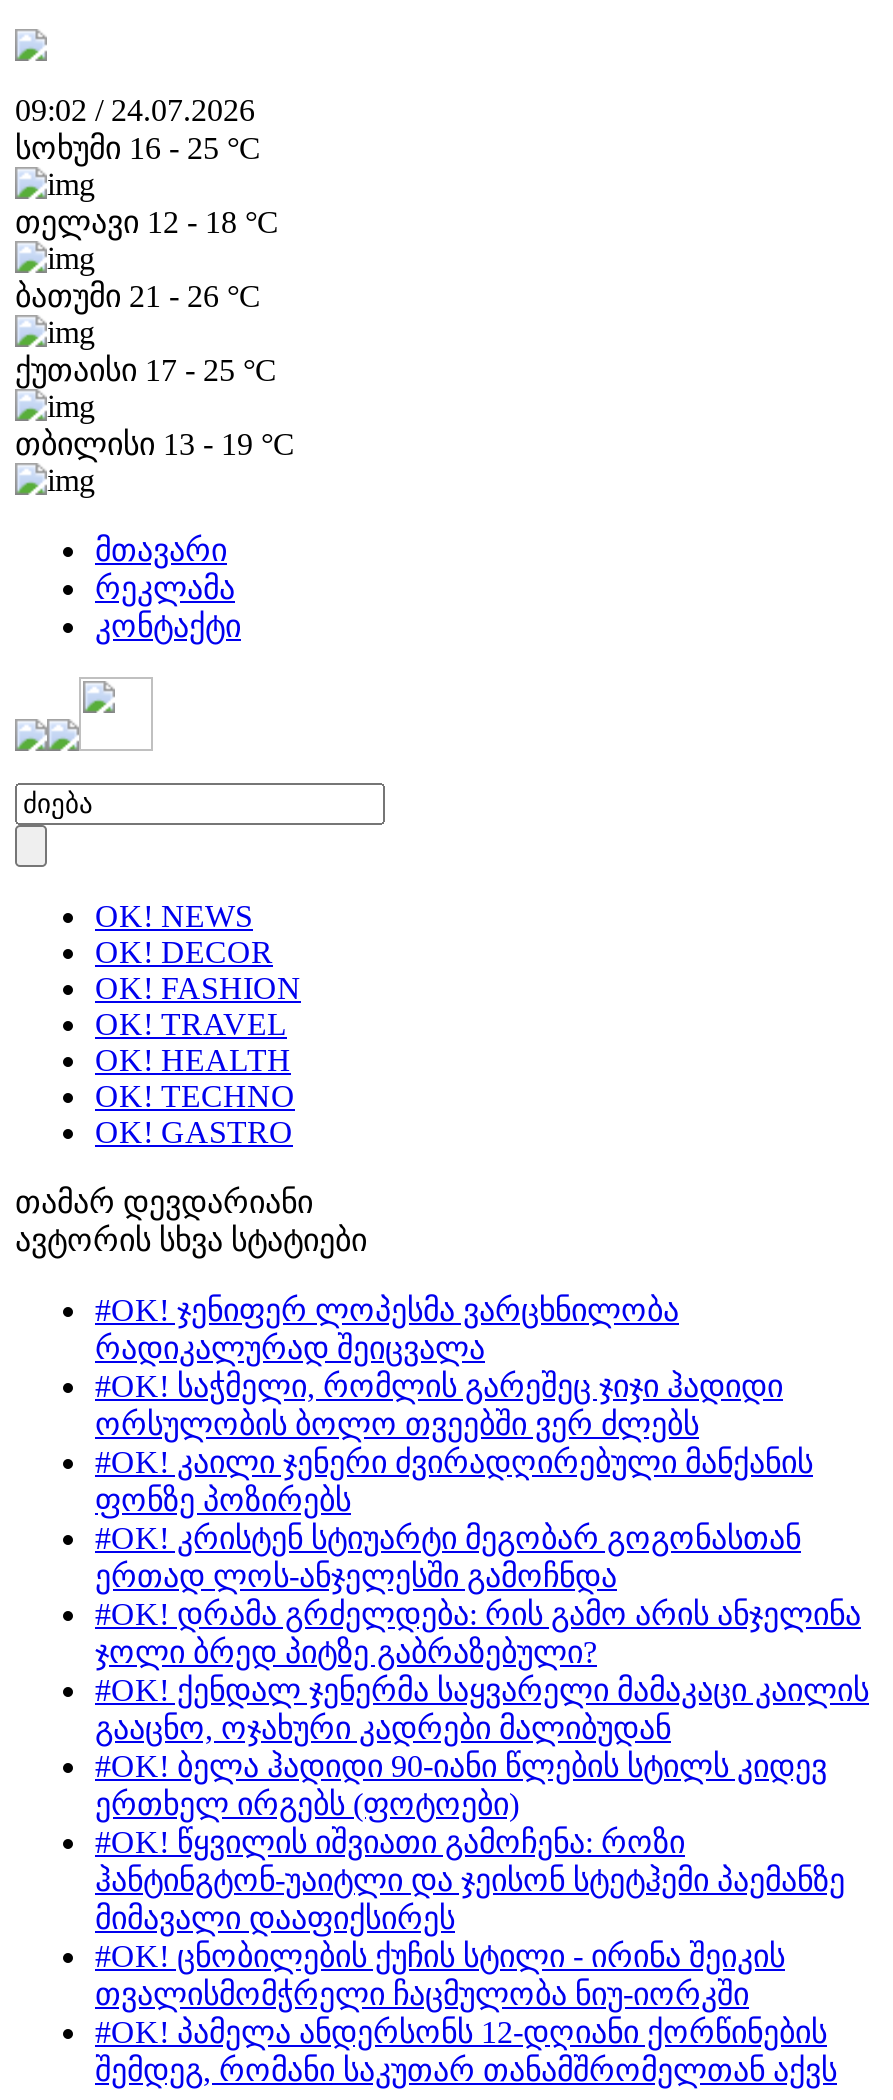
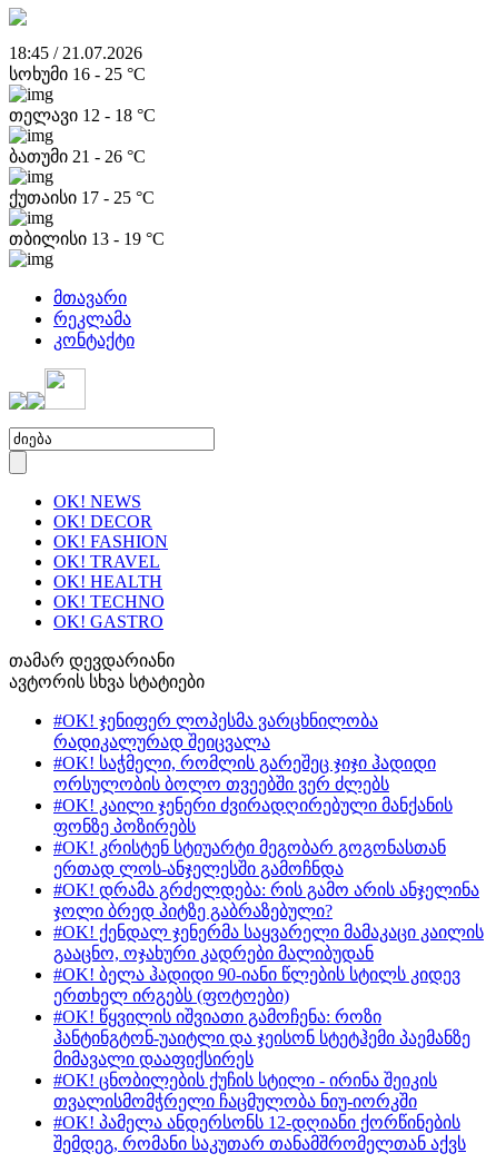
[15,93,255,127] 09:02 / 24.07.2026 -> [9,43,142,62] 18:45 / 21.07.2026

